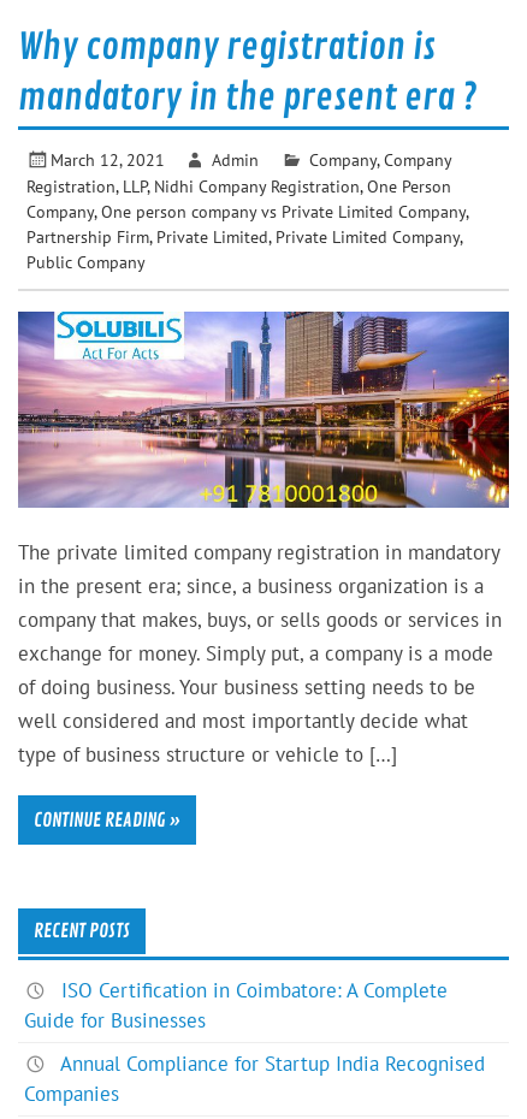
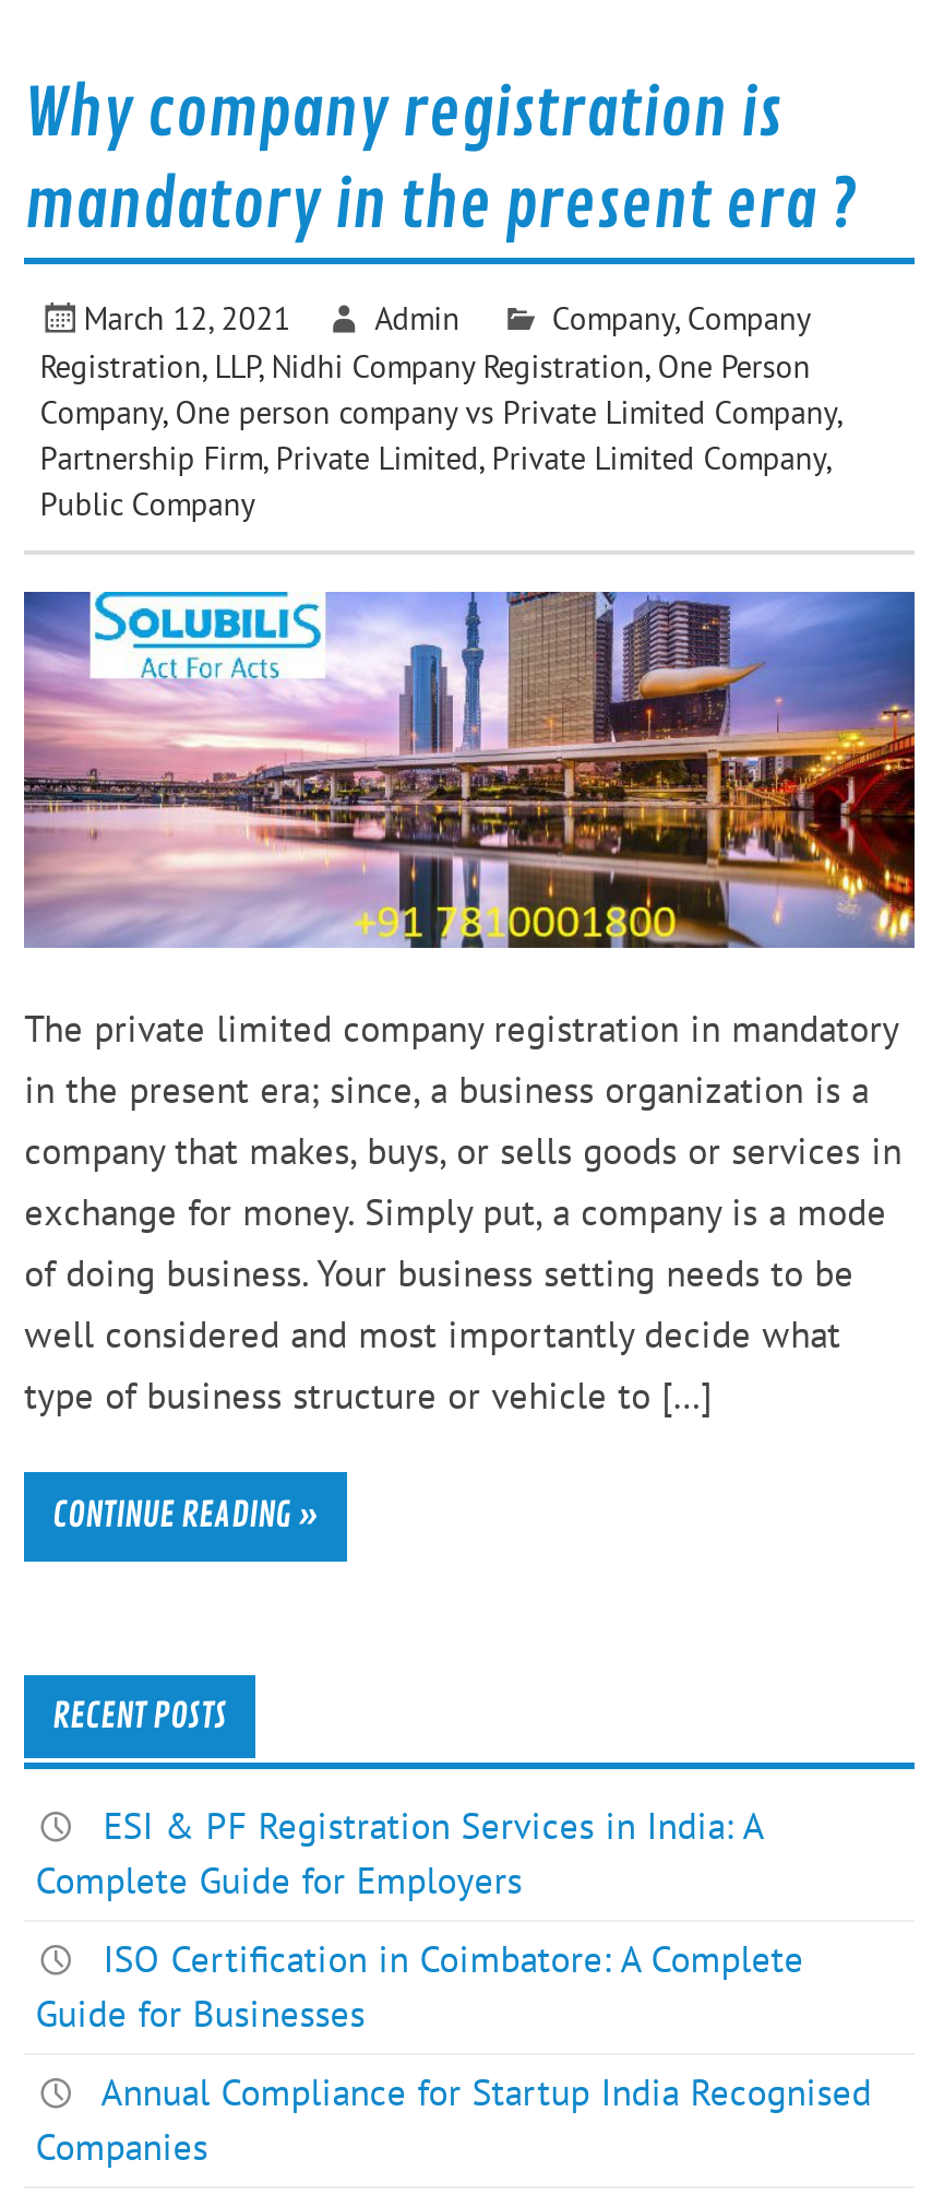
none -> [35,1801,762,1904] ESI & PF Registration Services in India: A | Complete Guide for Employers

